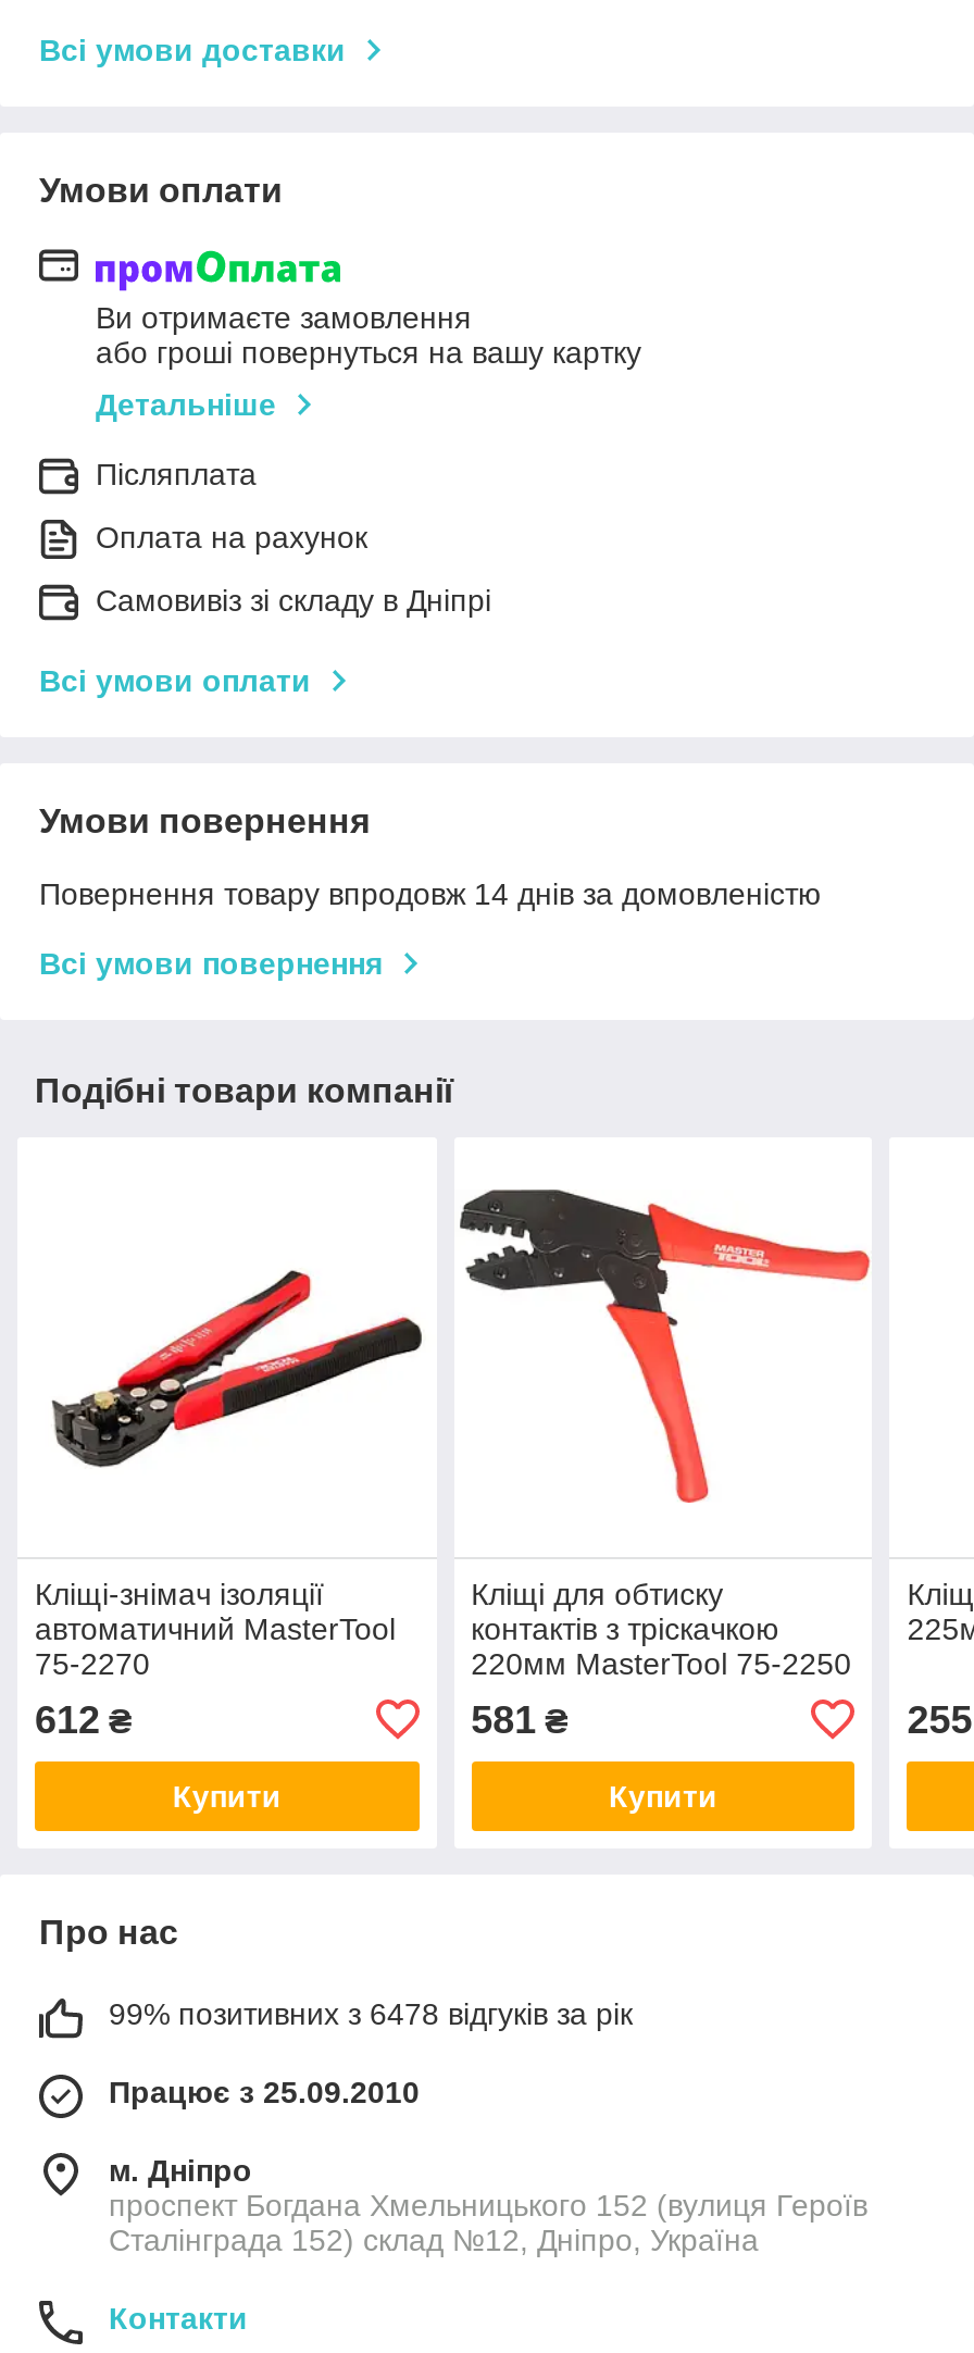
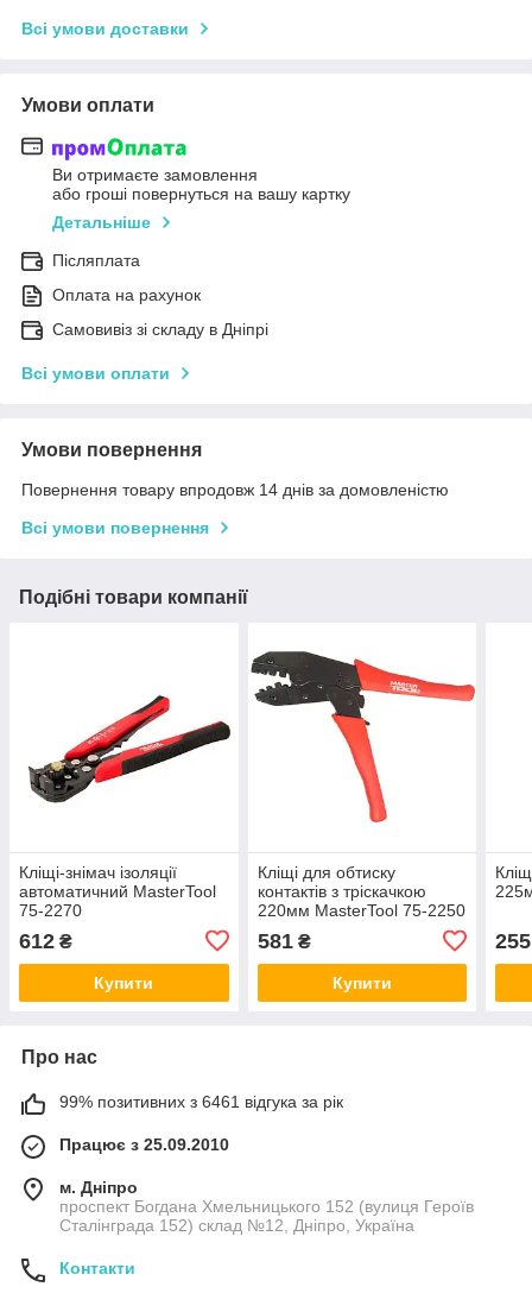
[109,1995,633,2030] 99% позитивних з 6478 відгуків за рік -> [59,1092,343,1111] 99% позитивних з 6461 відгука за рік

